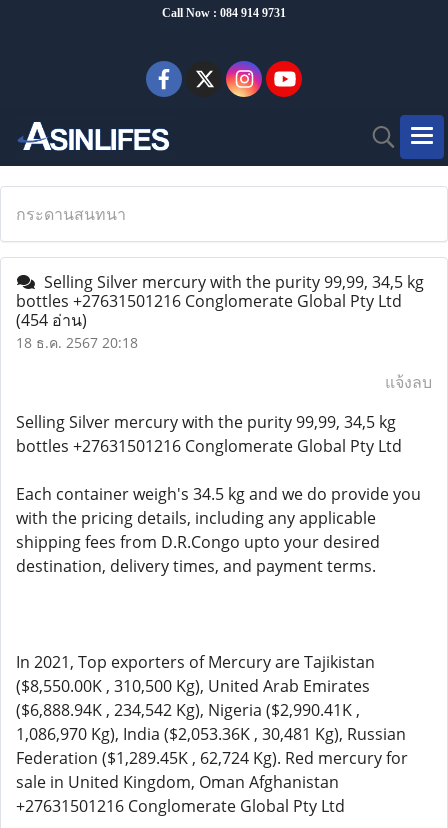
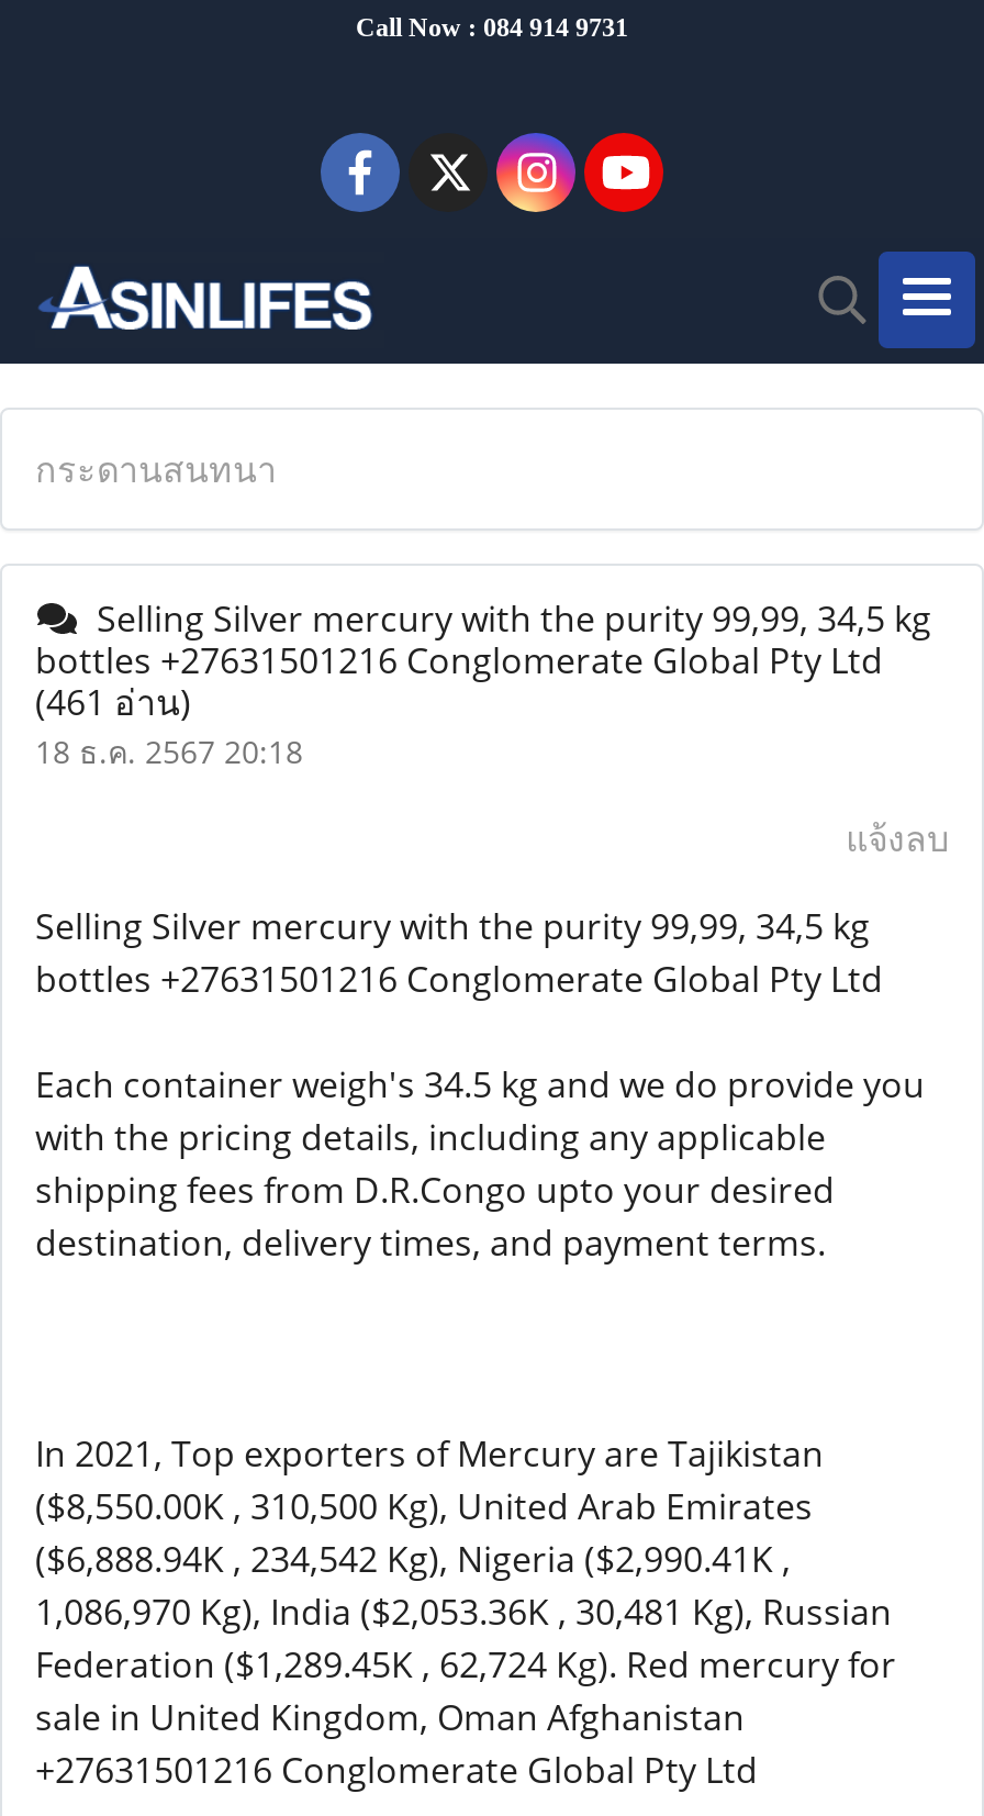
[16,309,87,331] (454 อ่าน) -> [35,678,191,726] (461 อ่าน)

